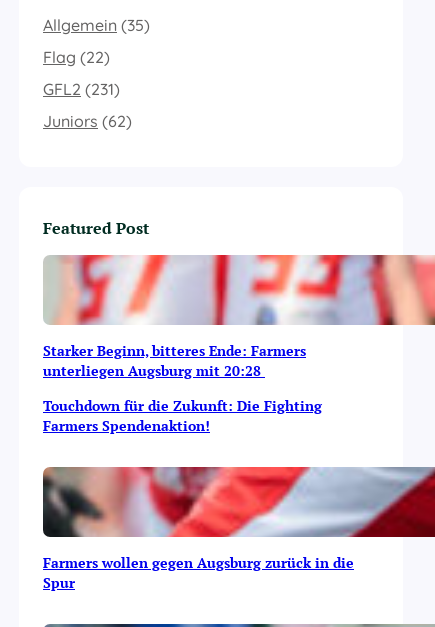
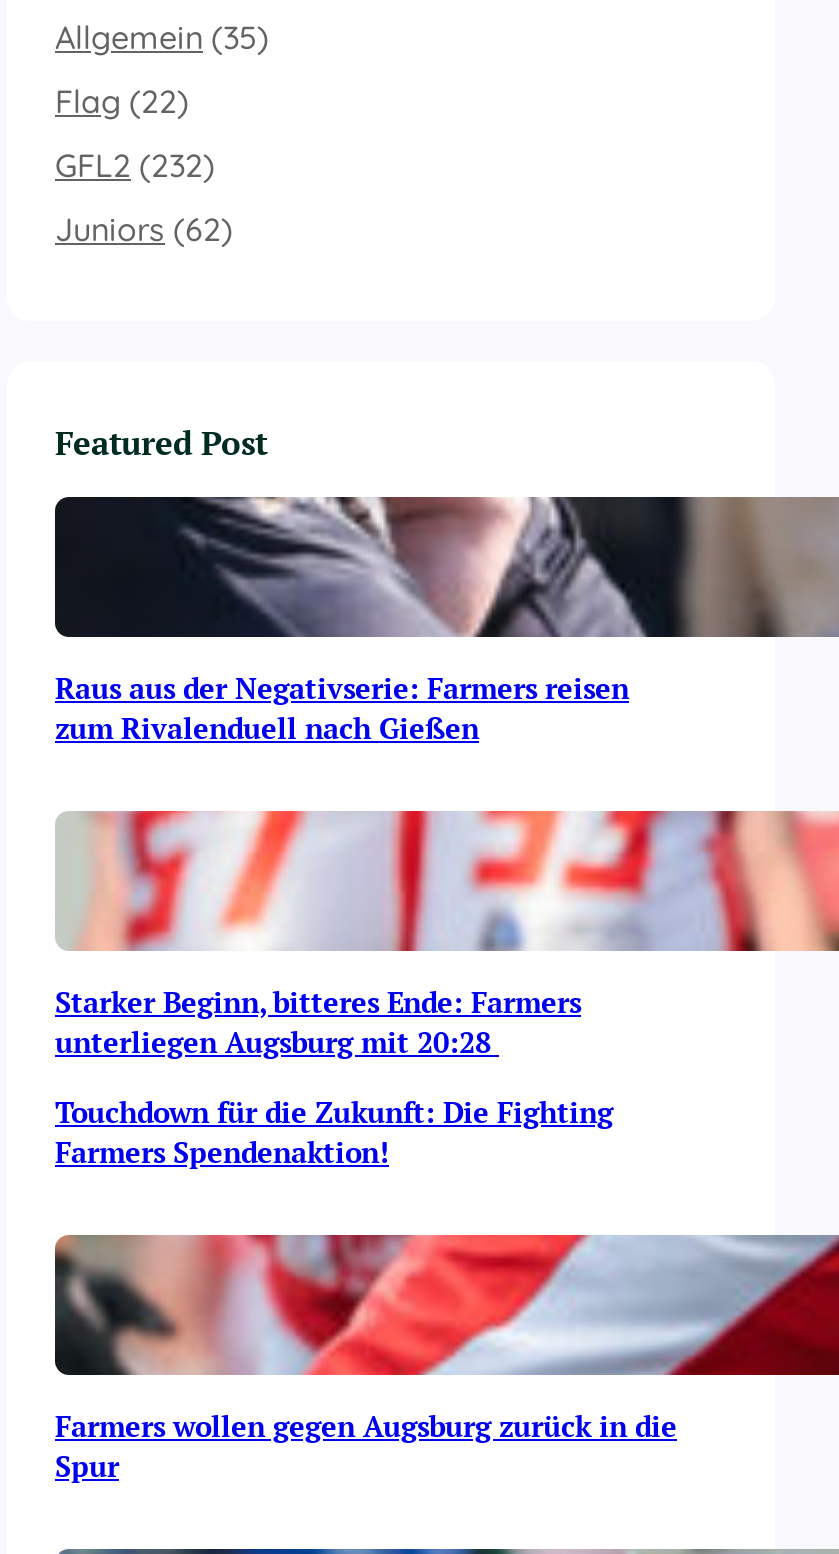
[43,79,120,99] GFL2 (231) -> [55,145,215,185] GFL2 (232)
none -> [53,494,833,747] [image] | Raus aus der Negativserie: Farmers reisen | zum Rivalenduell nach Gießen

